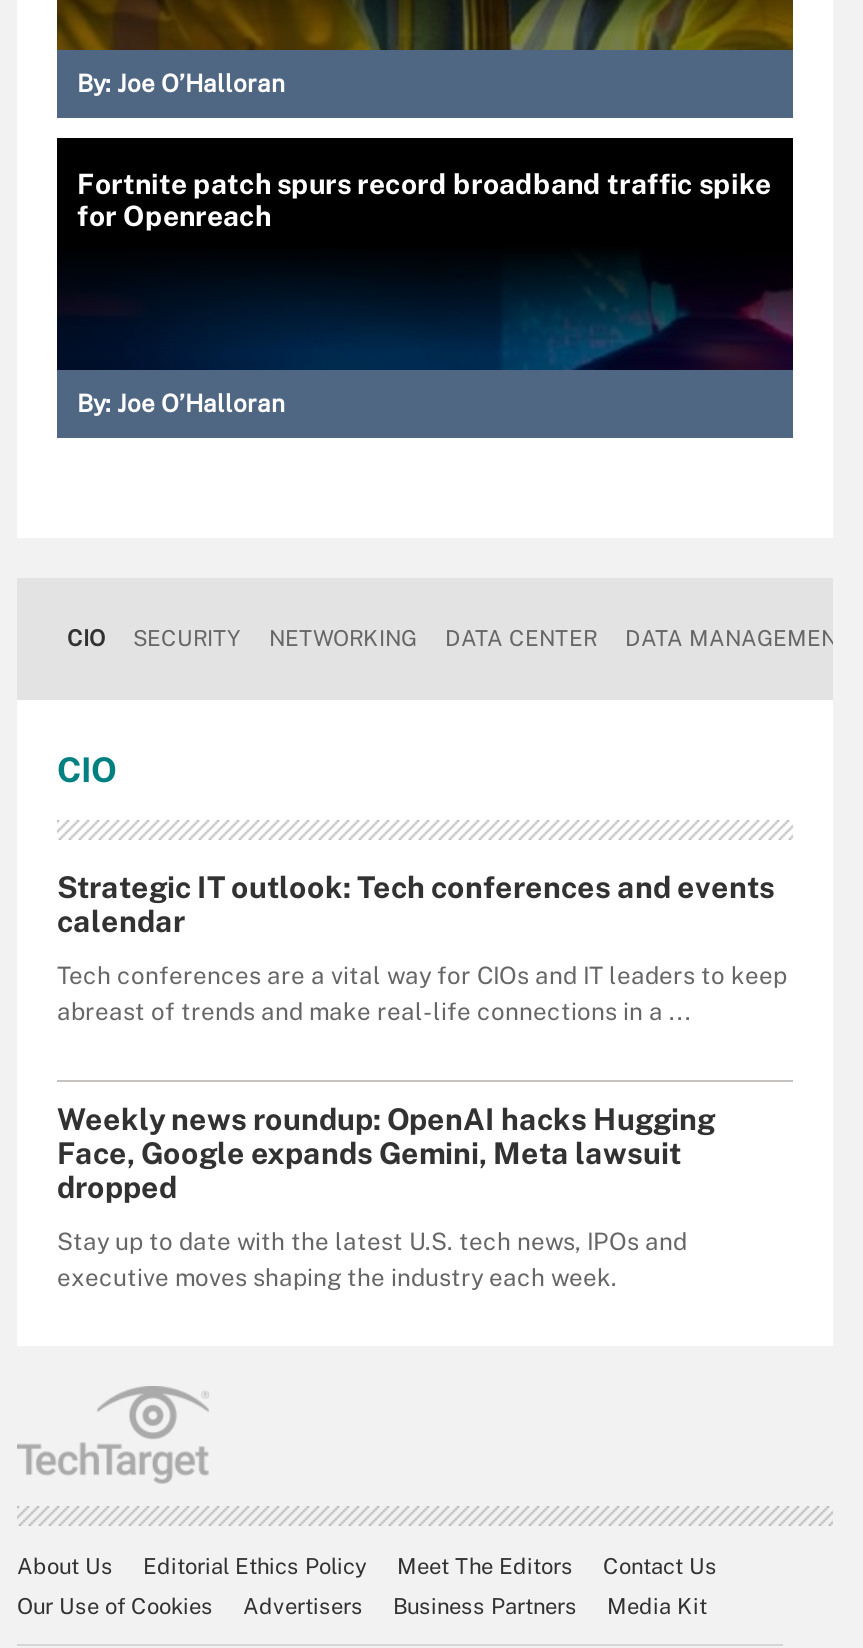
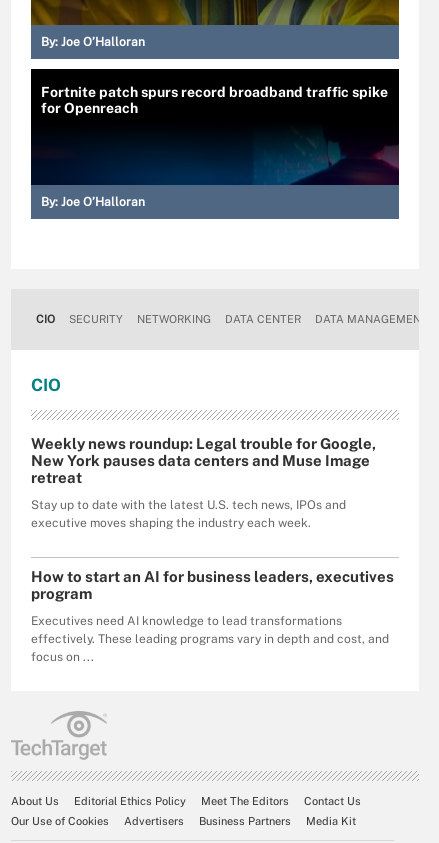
[57,869,787,1203] Strategic IT outlook: Tech conferences and events | calendar | Tech conferences are a vital way for CIOs and IT leaders to keep | abreast of trends and make real-life connections in a ... | Weekly news roundup: OpenAI hacks Hugging | Face, Google expands Gemini, Meta lawsuit | dropped -> [31,434,376,485] Weekly news roundup: Legal trouble for Google, | New York pauses data centers and Muse Image | retreat
moved [57,1227,687,1291] -> [31,497,346,529]: Stay up to date with the latest U.S. tech news, IPOs and | executive moves shaping the industry each week.
none -> [31,567,394,663] How to start an AI for business leaders, executives | program | Executives need AI knowledge to lead transformations | effectively. These leading programs vary in depth and cost, and | focus on ...

